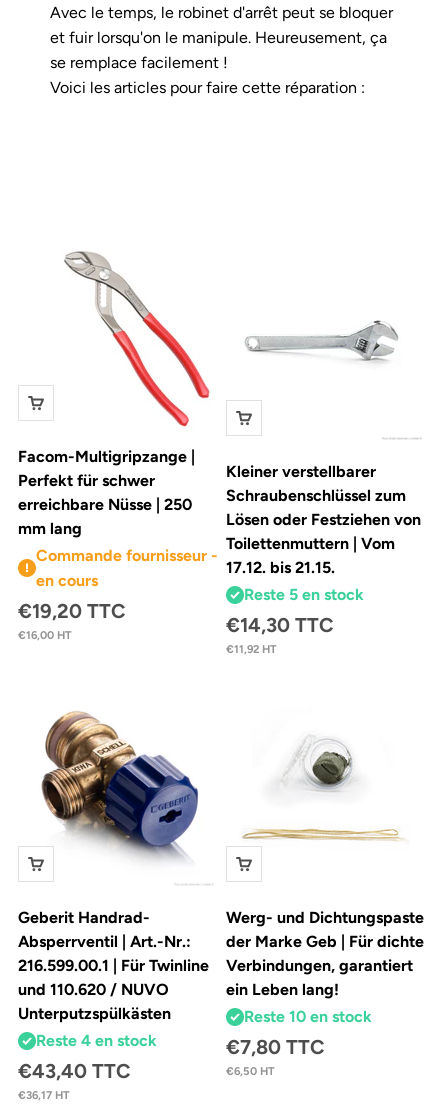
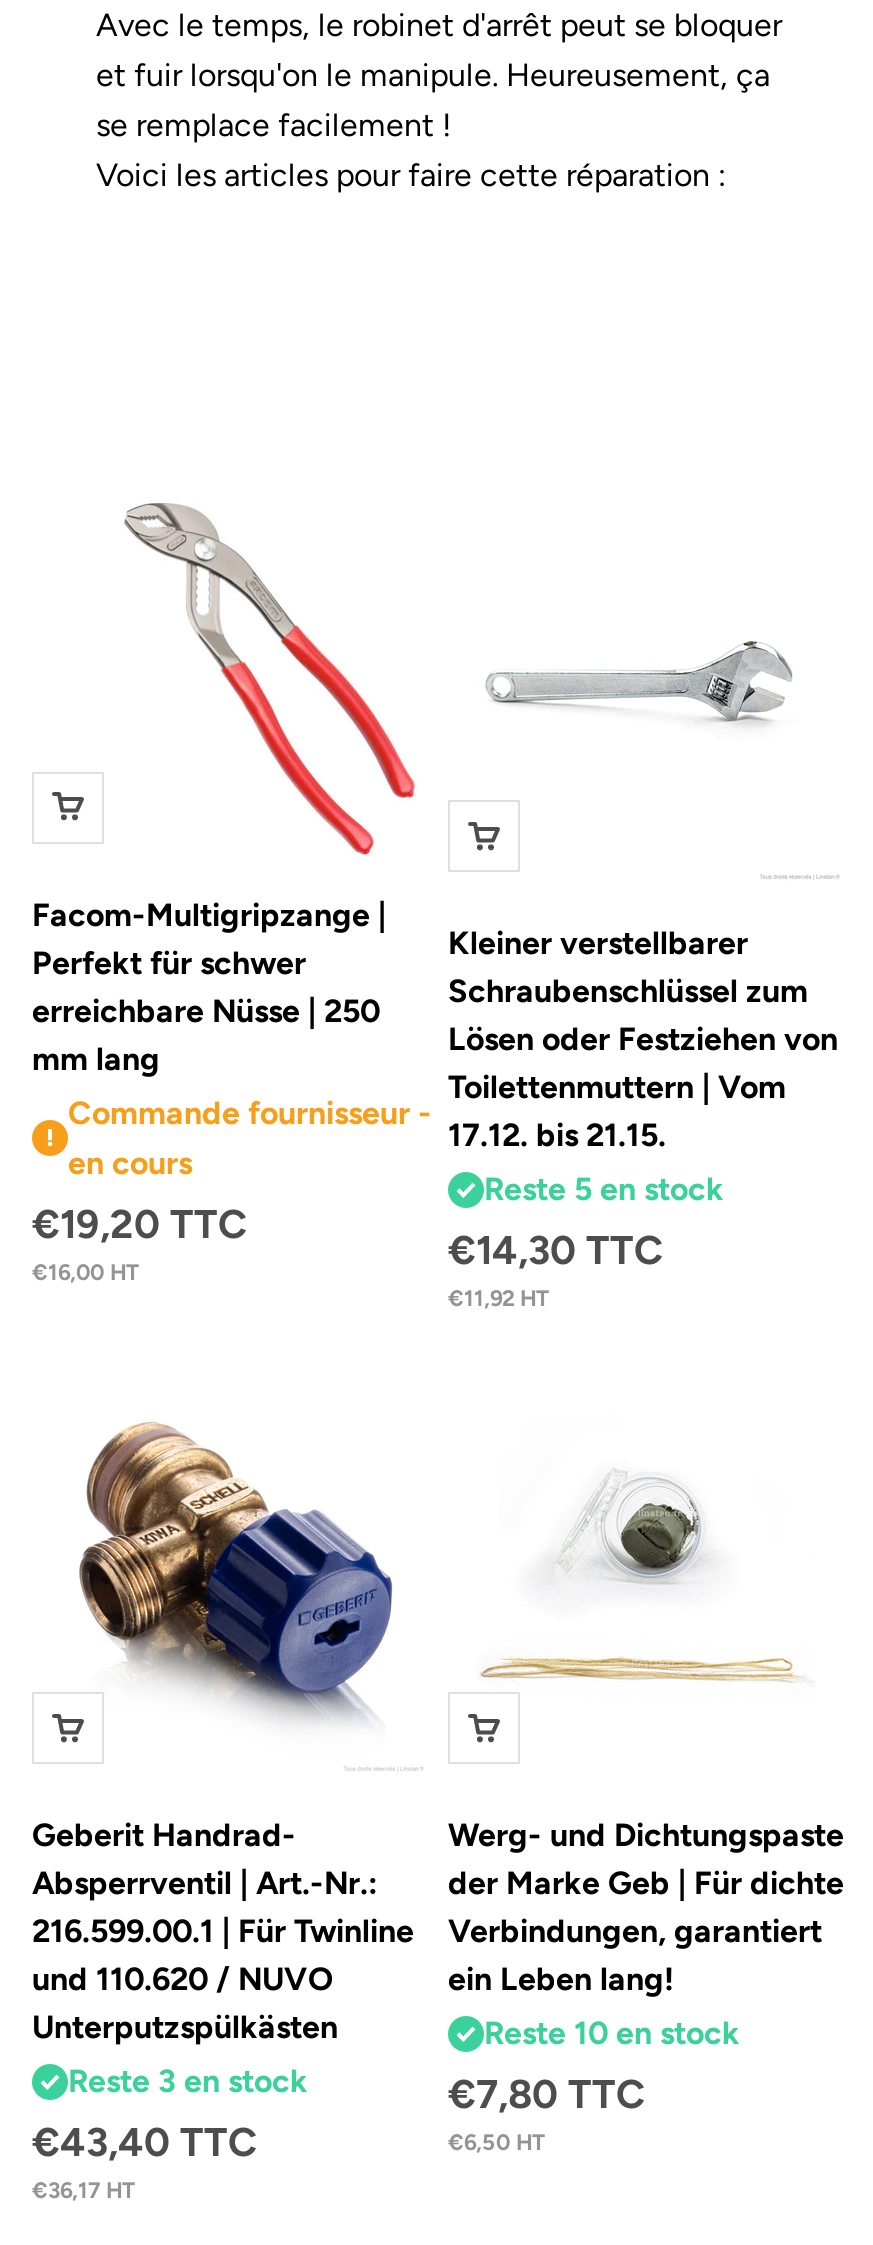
[36,1031,157,1050] Reste 4 en stock -> [68,2063,308,2101] Reste 3 en stock

